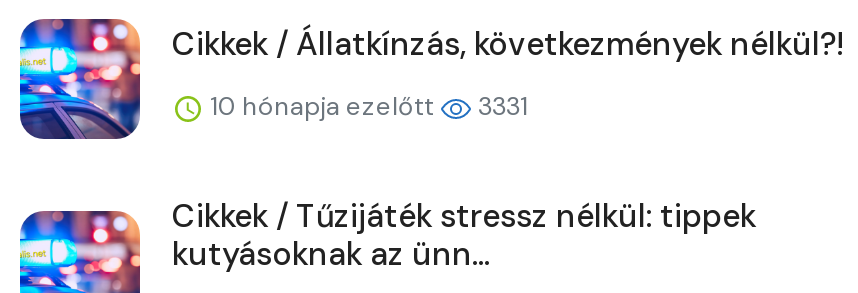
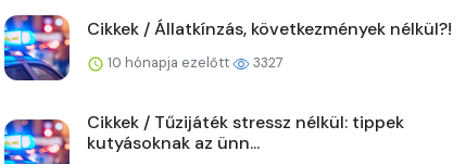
[204,89,528,123] 10 hónapja ezelőtt 3331 -> [104,53,284,72] 10 hónapja ezelőtt 3327

